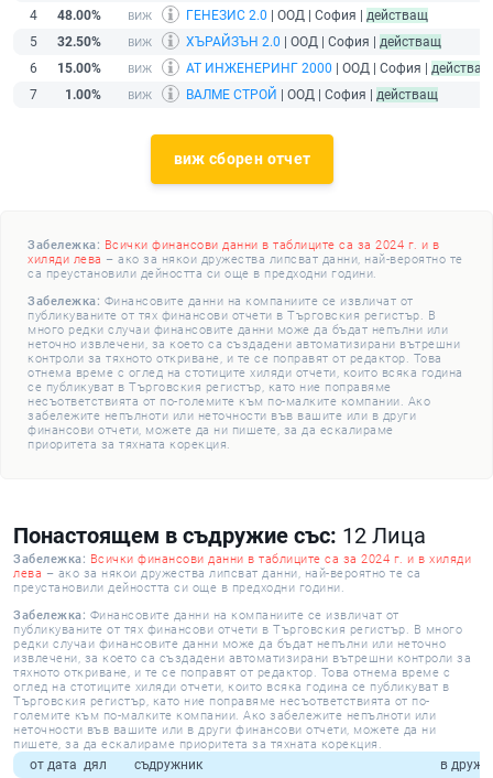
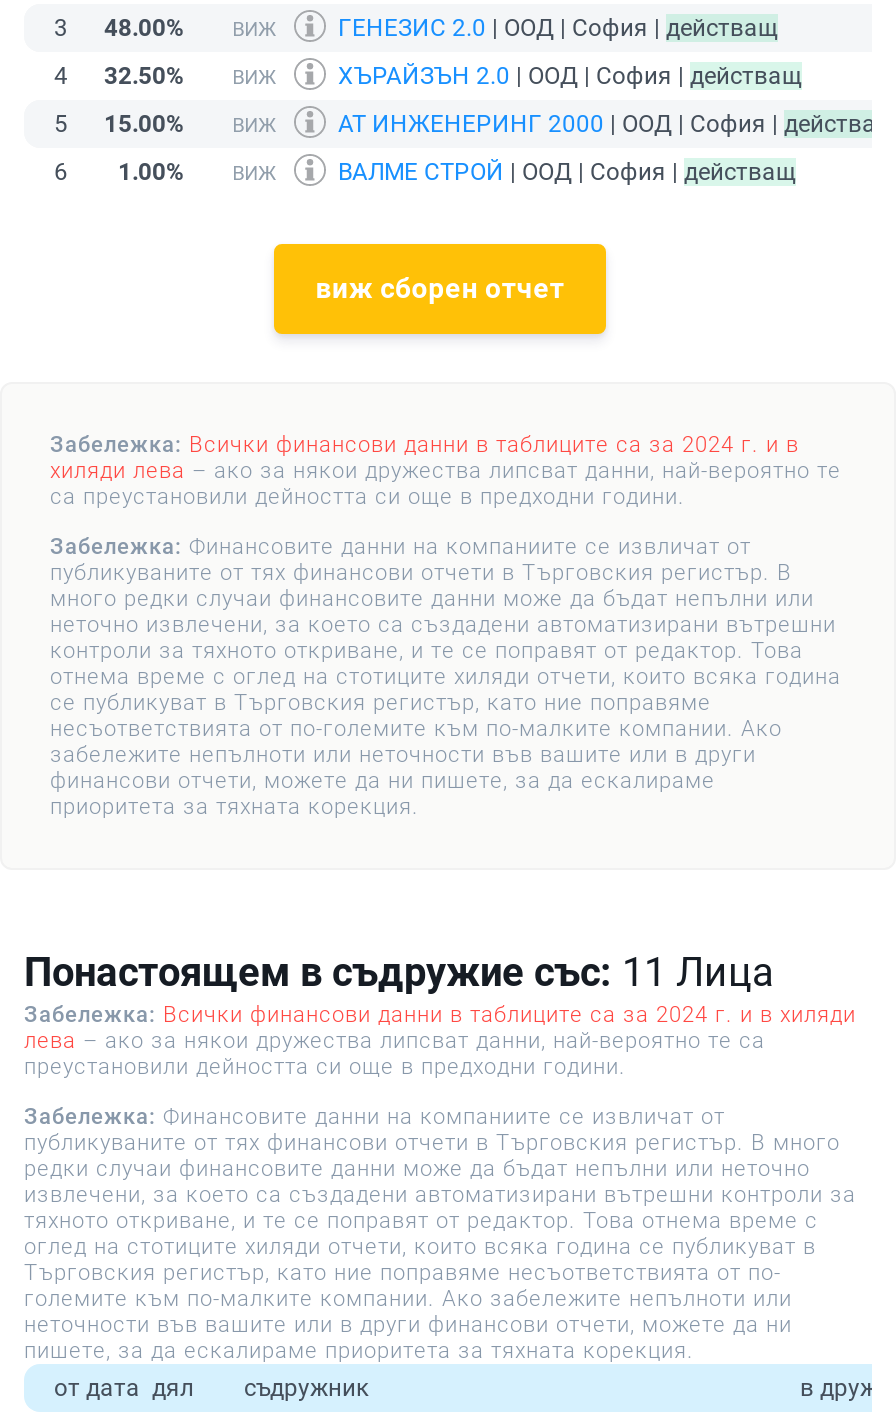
[30,8,101,23] 4 48.00% -> [54,14,184,42] 3 48.00%
[30,34,101,50] 5 32.50% -> [54,62,184,90] 4 32.50%
[30,61,101,76] 6 15.00% -> [54,110,184,138] 5 15.00%
[30,87,101,103] 7 1.00% -> [54,158,184,186] 6 1.00%
[13,523,426,549] Понастоящем в съдружие със: 12 Лица -> [24,948,774,996] Понастоящем в съдружие със: 11 Лица

